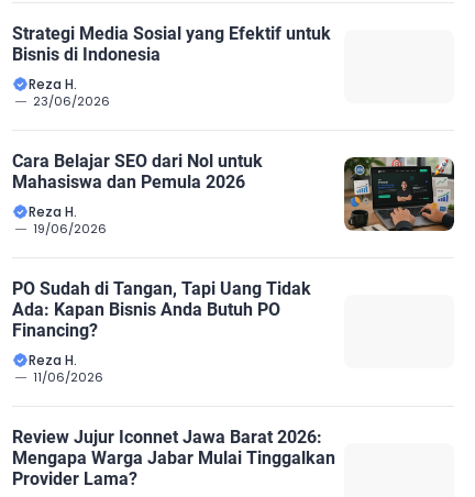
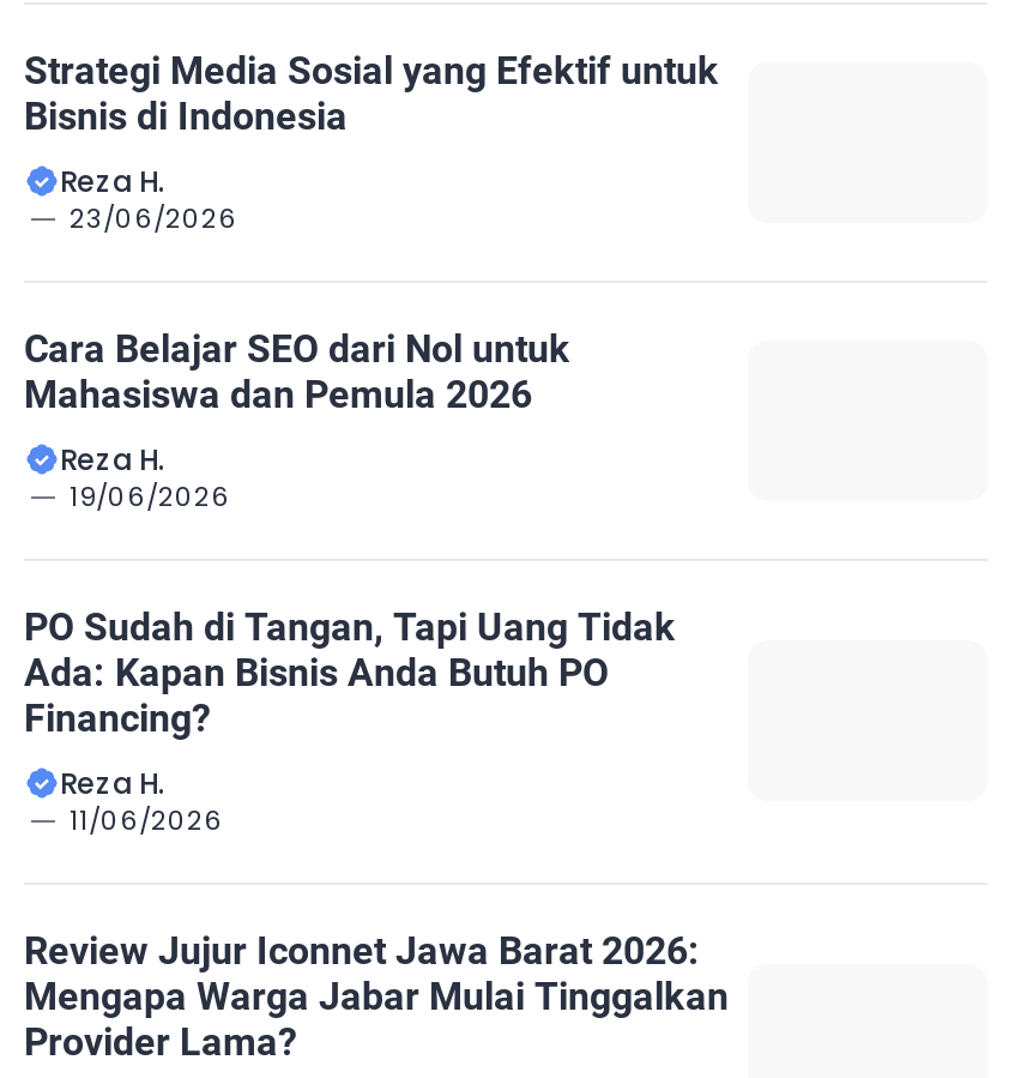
[343,156,455,232] [image] -> none

